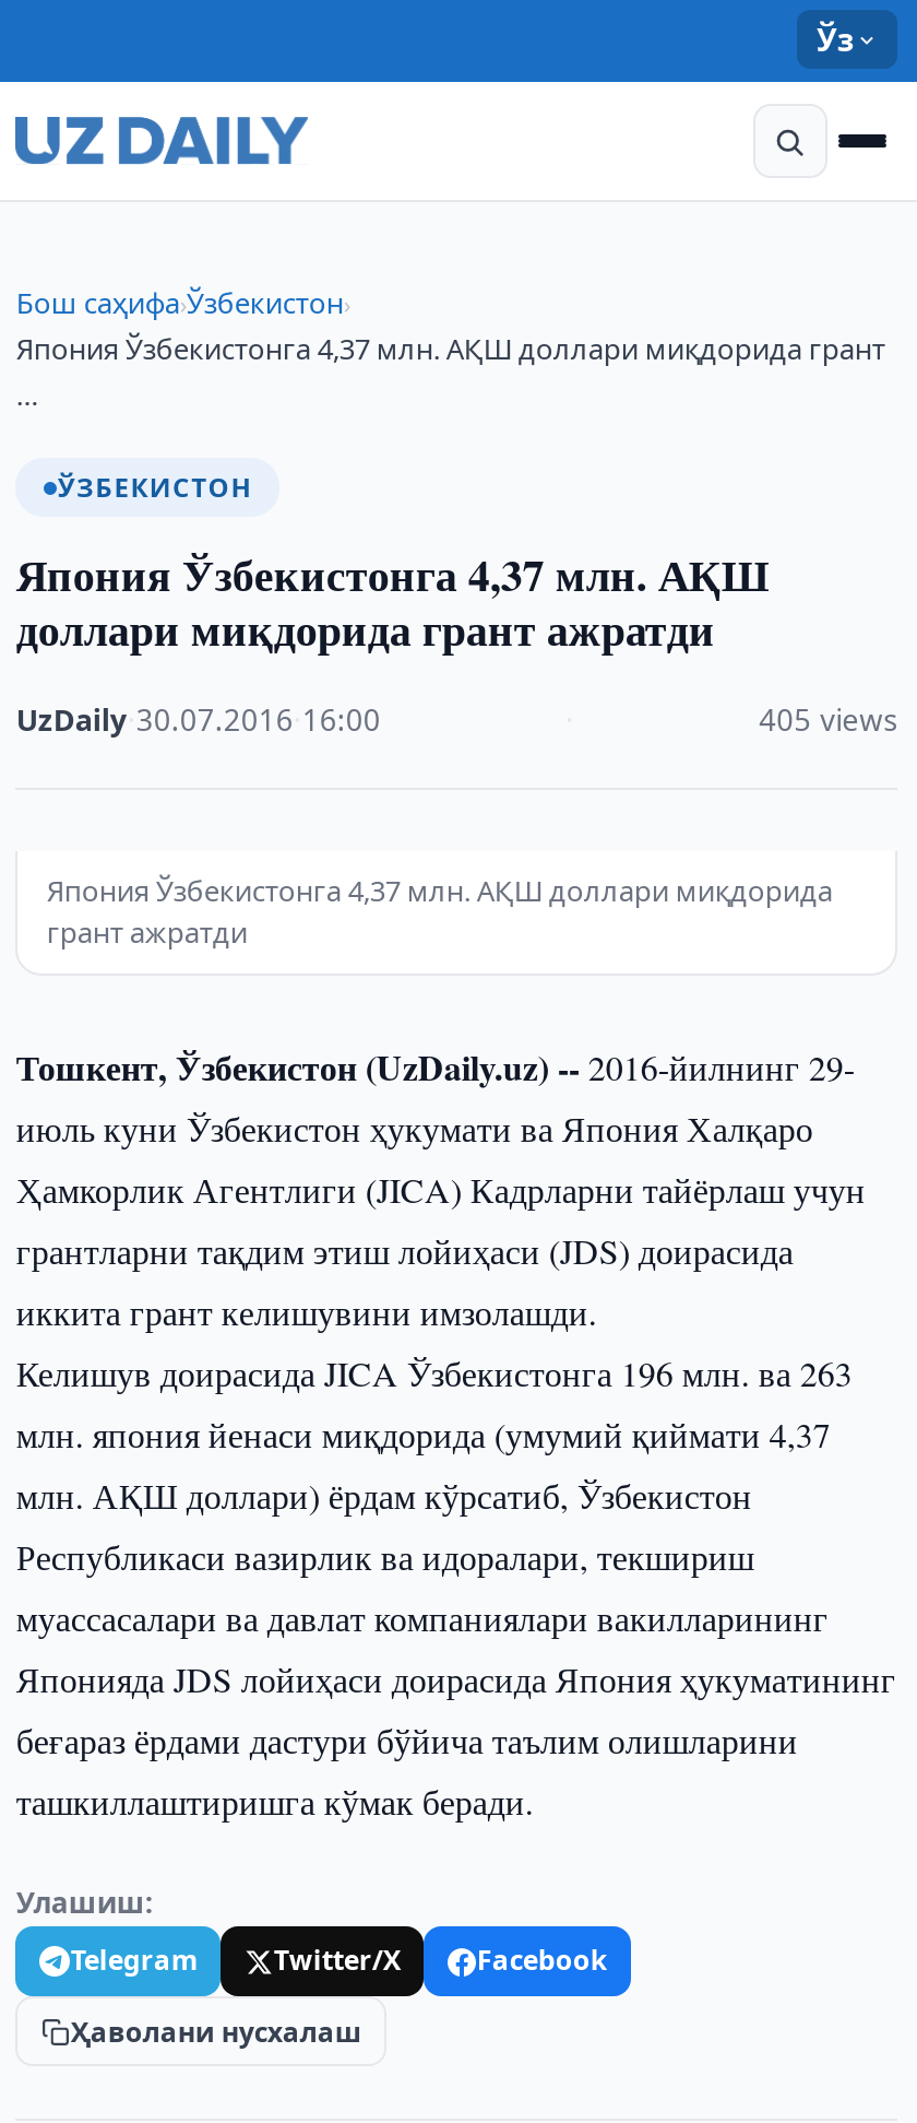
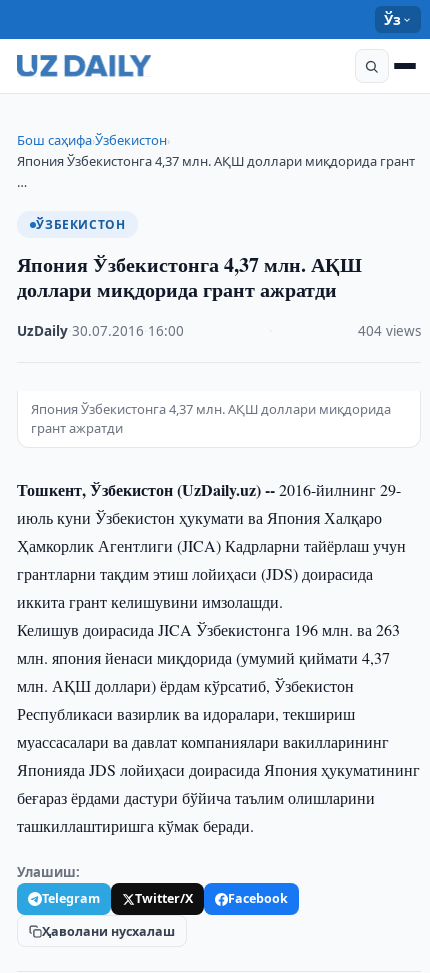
[759,700,896,740] 405 views -> [358,322,421,340] 404 views

